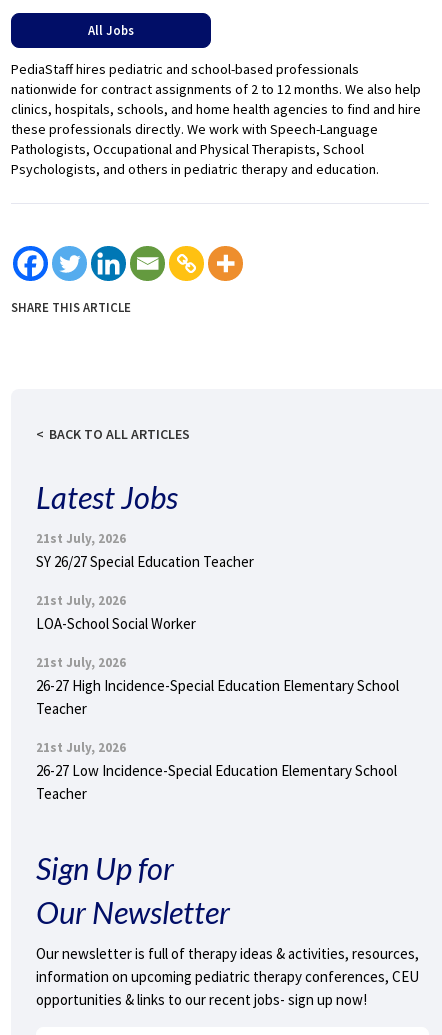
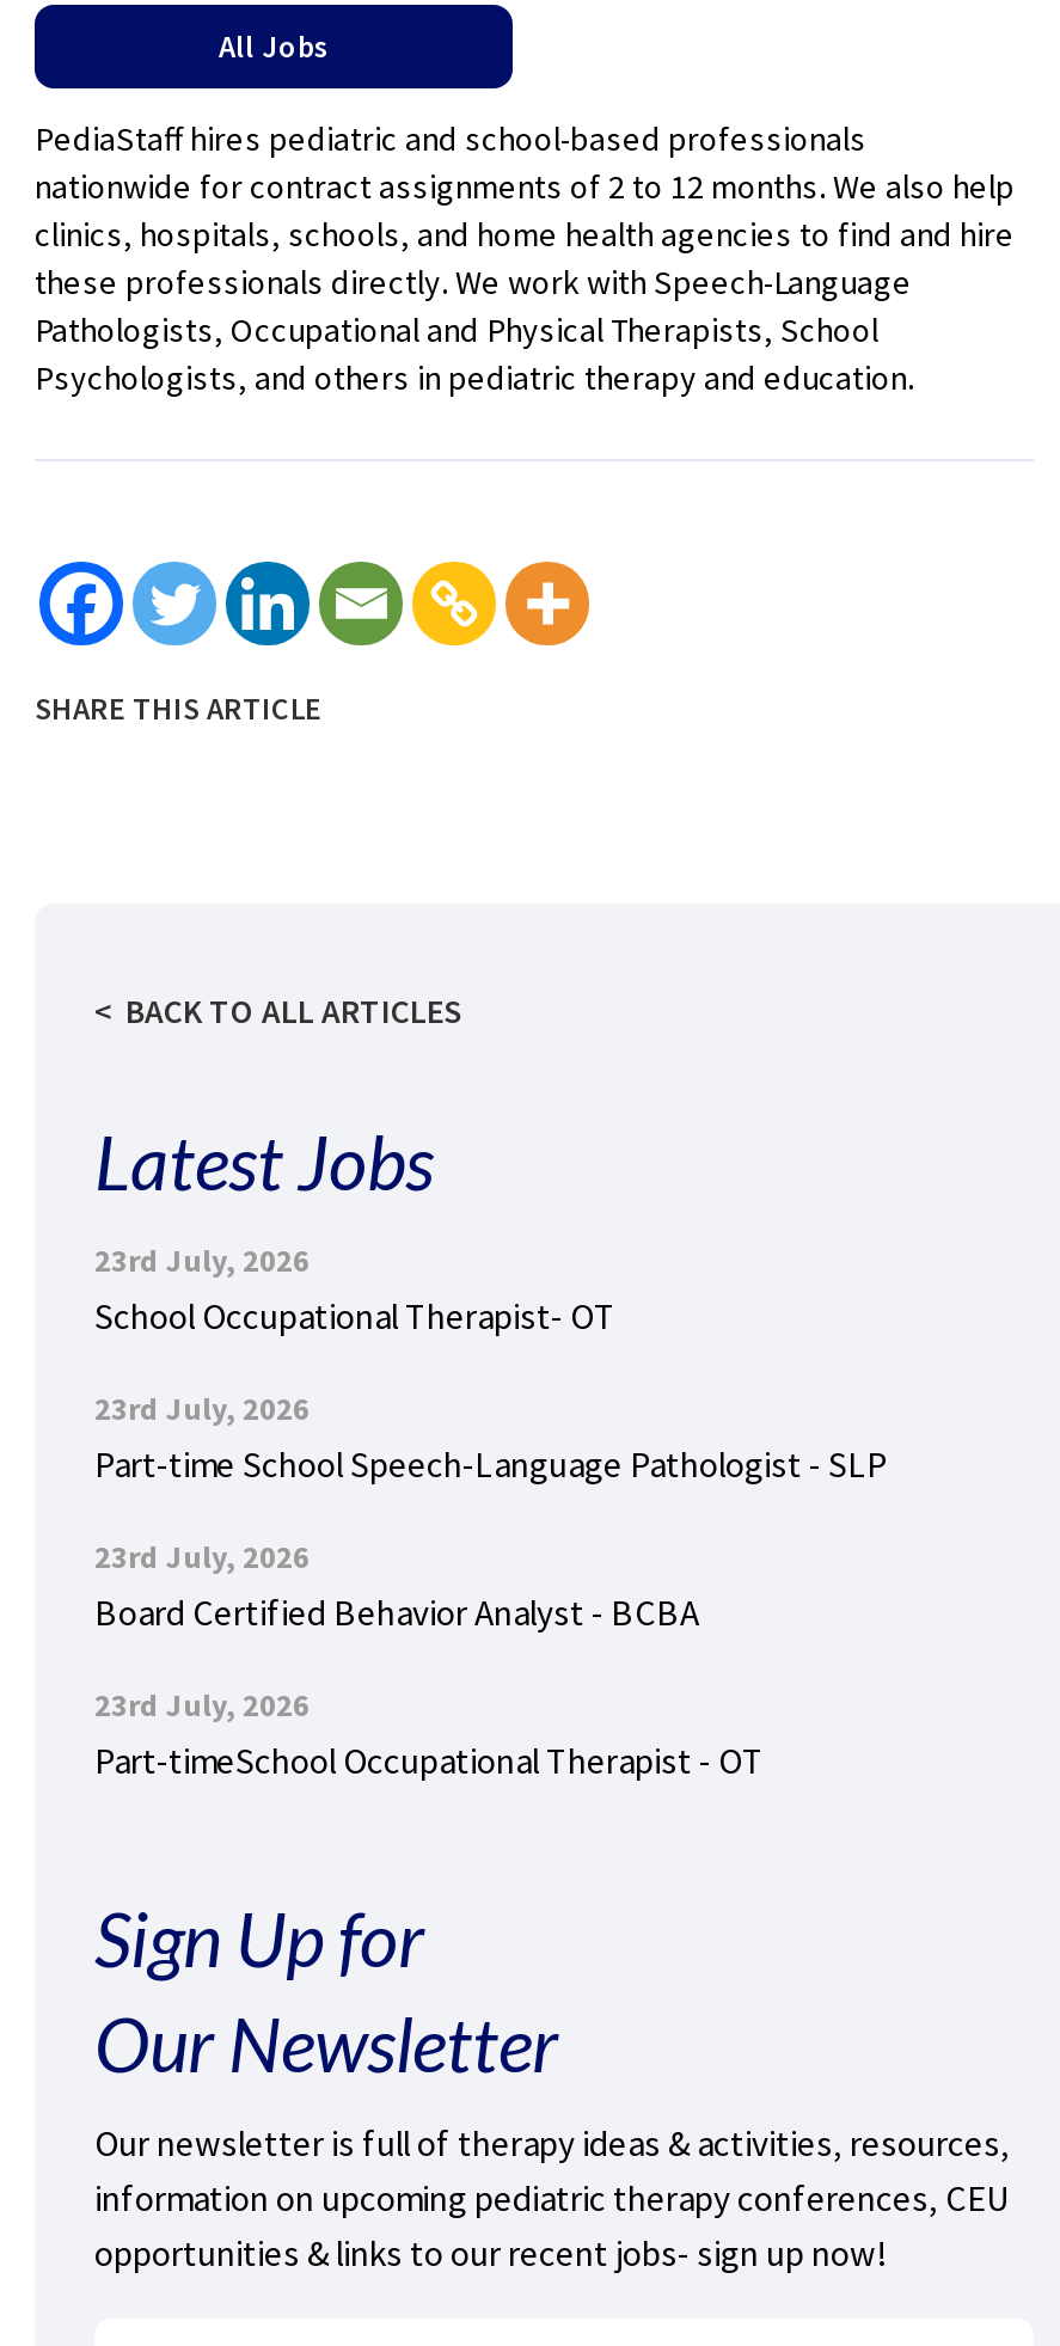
[36,530,254,571] 21st July, 2026 | SY 26/27 Special Education Teacher -> [94,1241,615,1339] 23rd July, 2026 | School Occupational Therapist- OT
[36,592,196,633] 21st July, 2026 | LOA-School Social Worker -> [94,1389,888,1487] 23rd July, 2026 | Part-time School Speech-Language Pathologist - SLP
[36,654,399,718] 21st July, 2026 | 26-27 High Incidence-Special Education Elementary School | Teacher -> [94,1537,699,1635] 23rd July, 2026 | Board Certified Behavior Analyst - BCBA
[36,739,397,803] 21st July, 2026 | 26-27 Low Incidence-Special Education Elementary School | Teacher -> [94,1685,764,1783] 23rd July, 2026 | Part-timeSchool Occupational Therapist - OT

